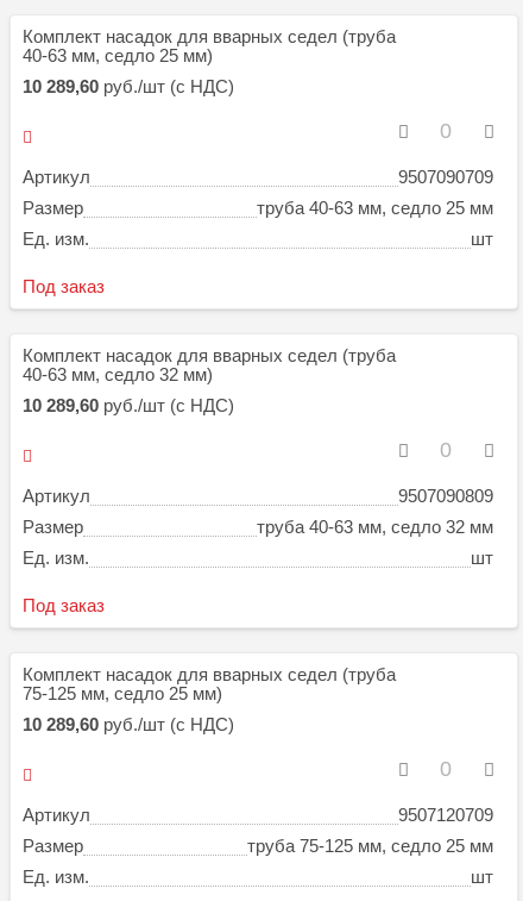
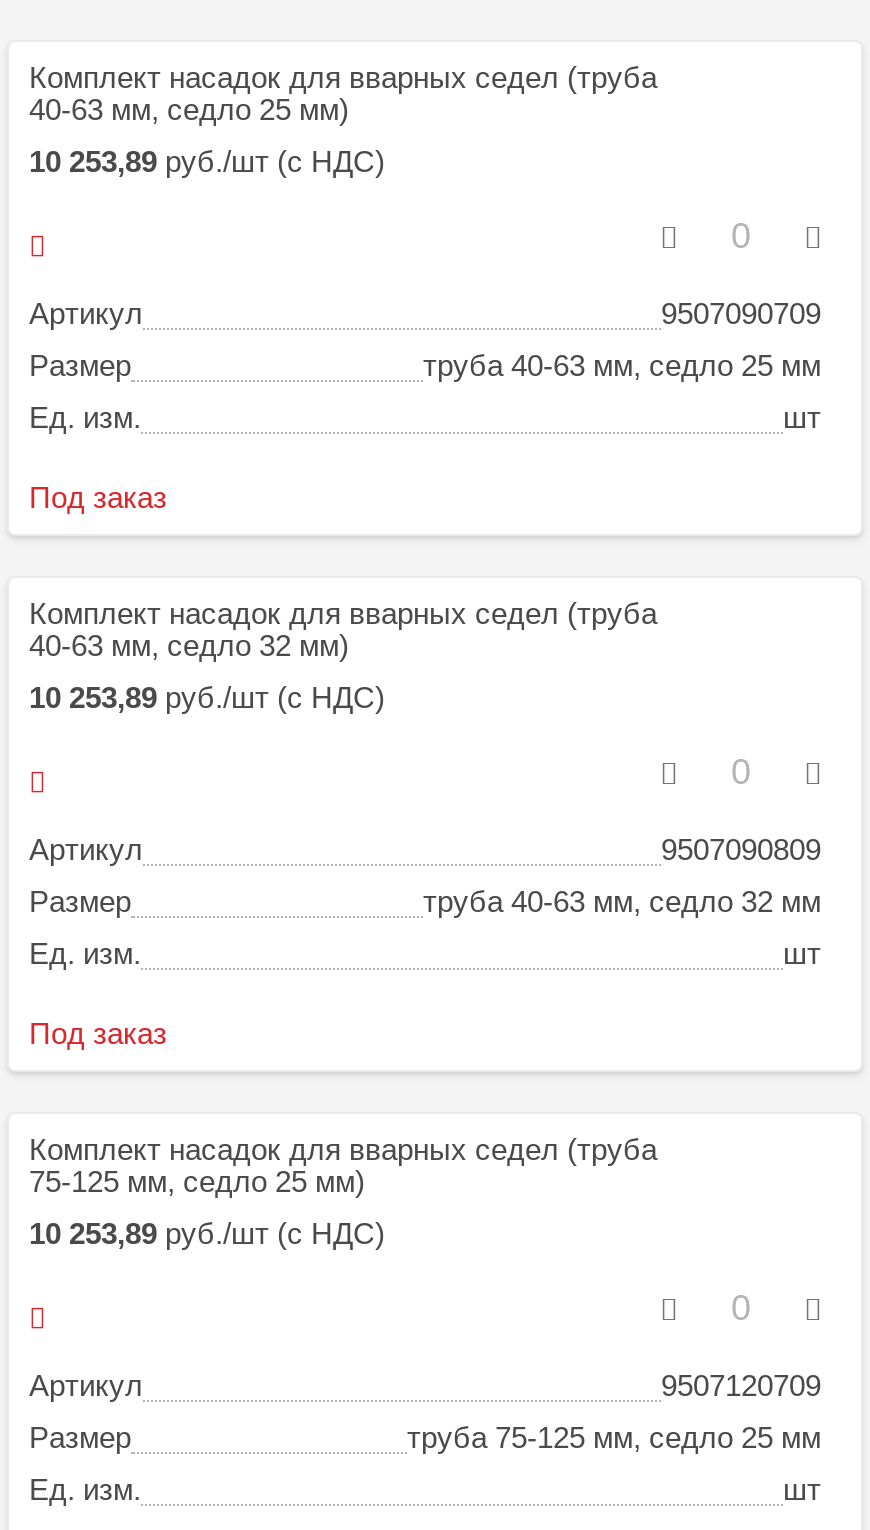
[23,76,234,96] 10 289,60 руб./шт (с НДС) -> [29,144,385,178] 10 253,89 руб./шт (с НДС)
[23,395,234,415] 10 289,60 руб./шт (с НДС) -> [29,680,385,714] 10 253,89 руб./шт (с НДС)
[23,714,234,734] 10 289,60 руб./шт (с НДС) -> [29,1216,385,1250] 10 253,89 руб./шт (с НДС)

